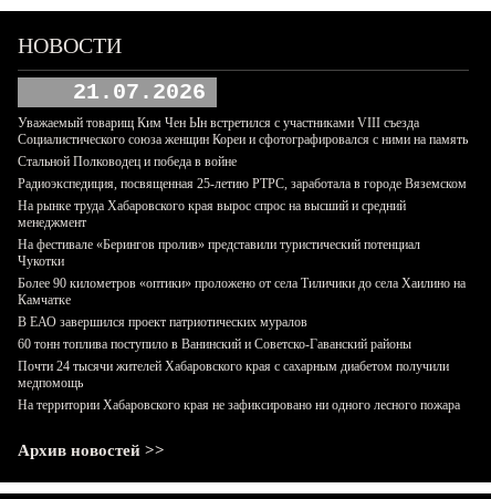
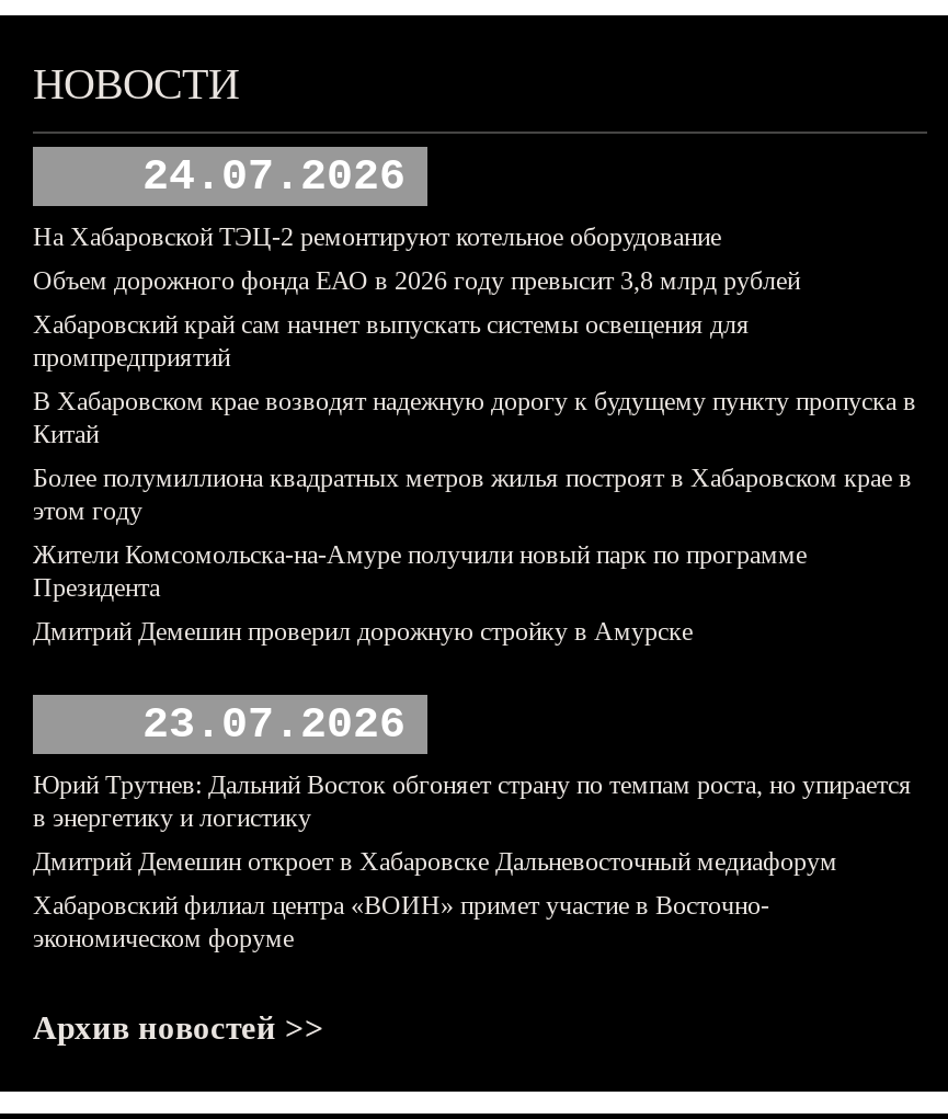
[18,80,468,413] 21.07.2026 | Уважаемый товарищ Ким Чен Ын встретился с участниками VIII съезда | Социалистического союза женщин Кореи и сфотографировался с ними на память | Стальной Полководец и победа в войне | Радиоэкспедиция, посвященная 25-летию РТРС, заработала в городе Вяземском | На рынке труда Хабаровского края вырос спрос на высший и средний | менеджмент | На фестивале «Берингов пролив» представили туристический потенциал | Чукотки | Более 90 километров «оптики» проложено от села Тиличики до села Хаилино на | Камчатке | В ЕАО завершился проект патриотических муралов | 60 тонн топлива поступило в Ванинский и Советско-Гаванский районы | Почти 24 тысячи жителей Хабаровского края с сахарным диабетом получили | медпомощь | На территории Хабаровского края не зафиксировано ни одного лесного пожара -> [33,151,916,954] 24.07.2026 | На Хабаровской ТЭЦ-2 ремонтируют котельное оборудование | Объем дорожного фонда ЕАО в 2026 году превысит 3,8 млрд рублей | Хабаровский край сам начнет выпускать системы освещения для | промпредприятий | В Хабаровском крае возводят надежную дорогу к будущему пункту пропуска в | Китай | Более полумиллиона квадратных метров жилья построят в Хабаровском крае в | этом году | Жители Комсомольска-на-Амуре получили новый парк по программе | Президента | Дмитрий Демешин проверил дорожную стройку в Амурске | 23.07.2026 | Юрий Трутнев: Дальний Восток обгоняет страну по темпам роста, но упирается | в энергетику и логистику | Дмитрий Демешин откроет в Хабаровске Дальневосточный медиафорум | Хабаровский филиал центра «ВОИН» примет участие в Восточно- | экономическом форуме

